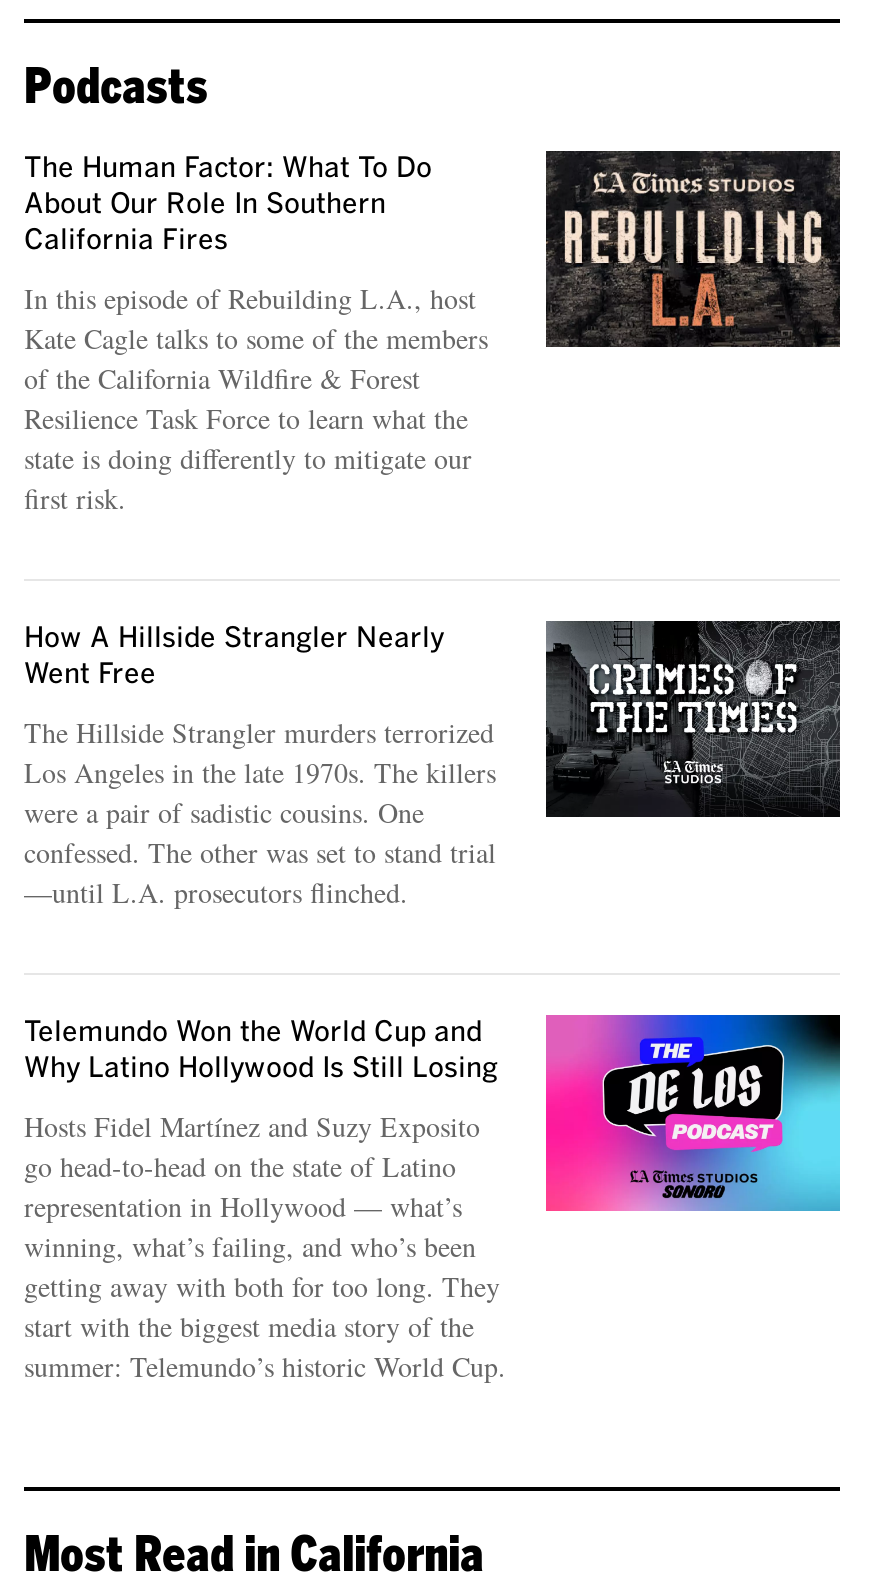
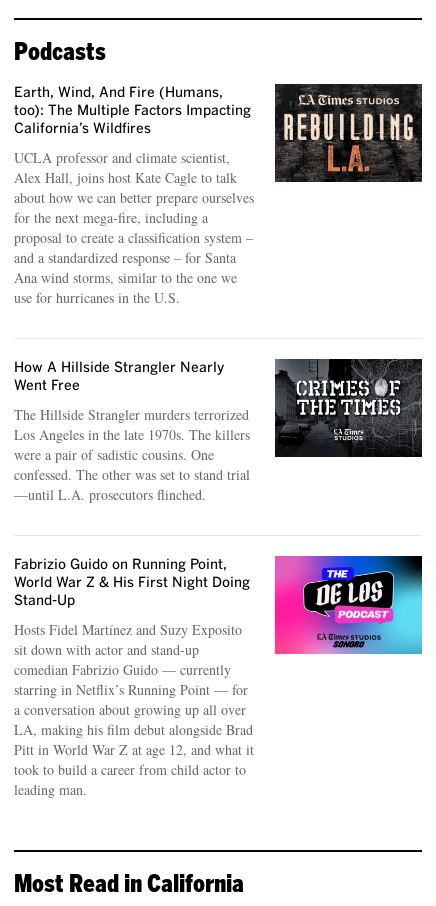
[24,155,432,255] The Human Factor: What To Do | About Our Role In Southern | California Fires -> [14,86,251,136] Earth, Wind, And Fire (Humans, | too): The Multiple Factors Impacting | California’s Wildfires
[24,279,488,517] In this episode of Rebuilding L.A., host | Kate Cagle talks to some of the members | of the California Wildfire & Forest | Resilience Task Force to learn what the | state is doing differently to mitigate our | first risk. -> [14,148,254,307] UCLA professor and climate scientist, | Alex Hall, joins host Kate Cagle to talk | about how we can better prepare ourselves | for the next mega-fire, including a | proposal to create a classification system – | and a standardized response – for Santa | Ana wind storms, similar to the one we | use for hurricanes in the U.S.
[24,1019,498,1083] Telemundo Won the World Cup and | Why Latino Hollywood Is Still Losing -> [14,558,250,608] Fabrizio Guido on Running Point, | World War Z & His First Night Doing | Stand-Up
[24,1127,842,1385] [image] | go head-to-head on the state of Latino | representation in Hollywood — what’s | winning, what’s failing, and who’s been | getting away with both for too long. They | start with the biggest media story of the | summer: Telemundo’s historic World Cup. -> [14,630,422,799] [image] | sit down with actor and stand-up | comedian Fabrizio Guido — currently | starring in Netflix’s Running Point — for | a conversation about growing up all over | LA, making his film debut alongside Brad | Pitt in World War Z at age 12, and what it | took to build a career from child actor to | leading man.

